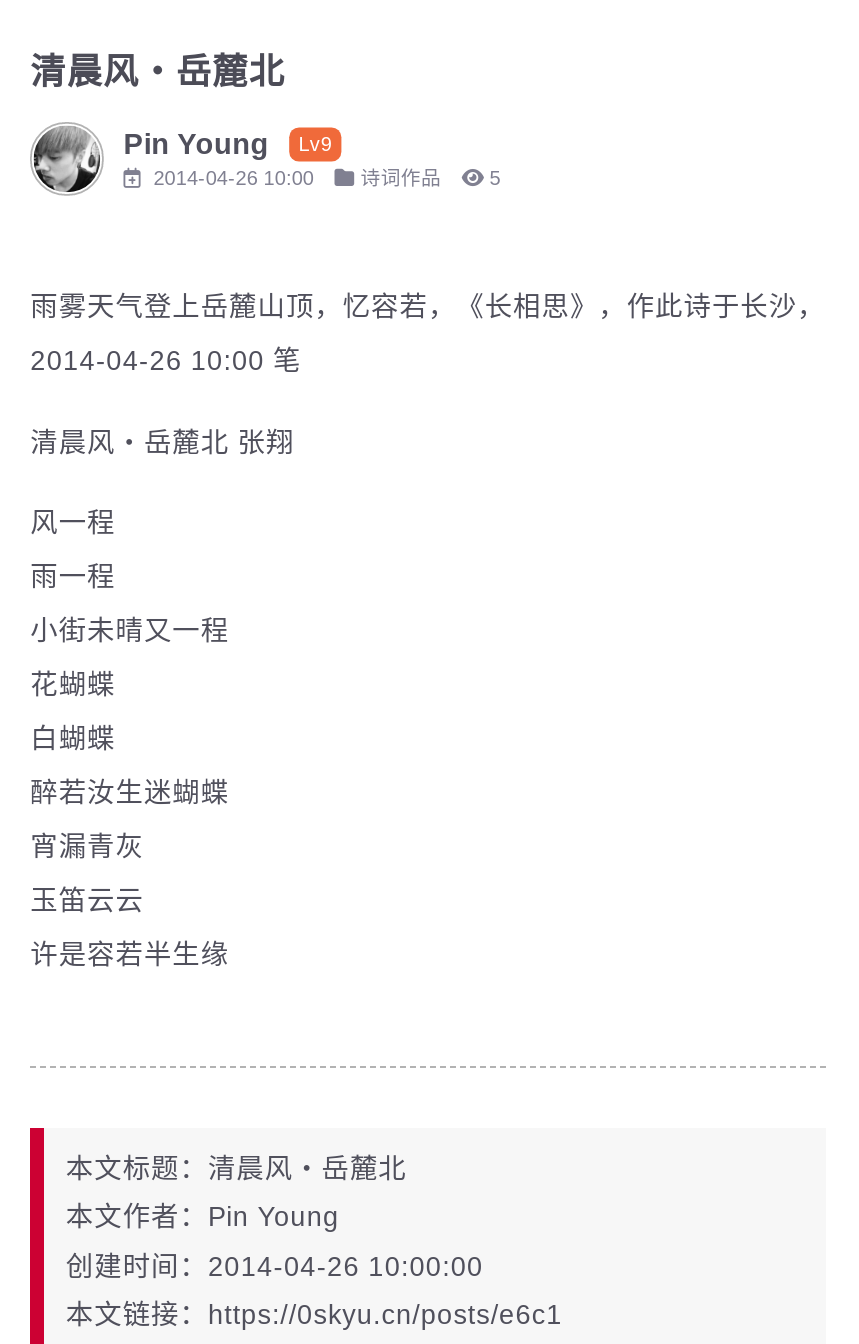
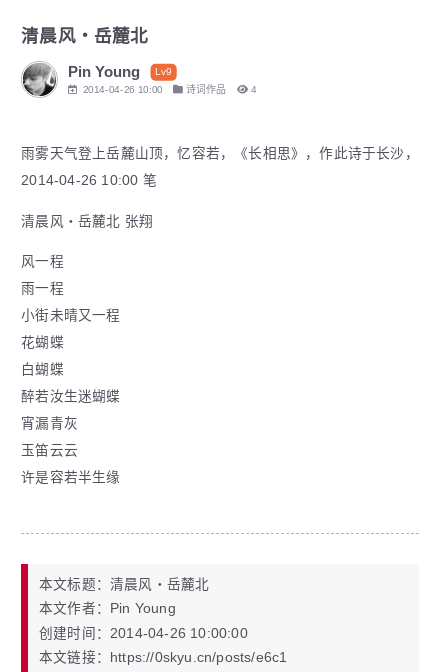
[490,166,501,188] 5 -> [251,83,256,94] 4

